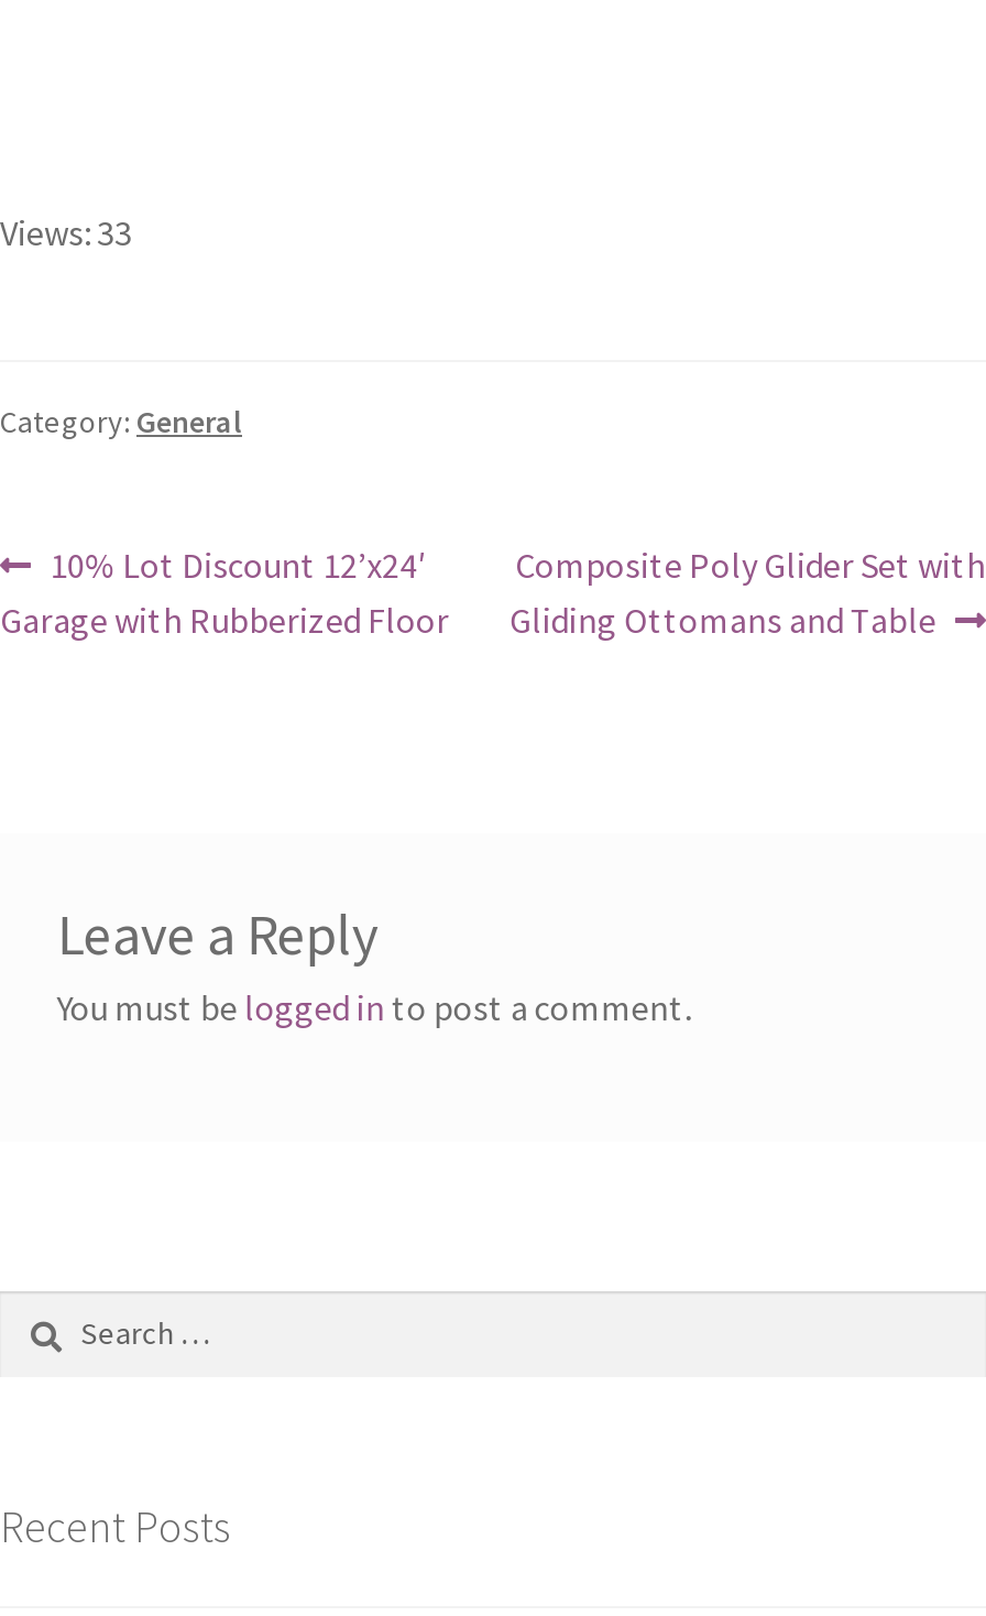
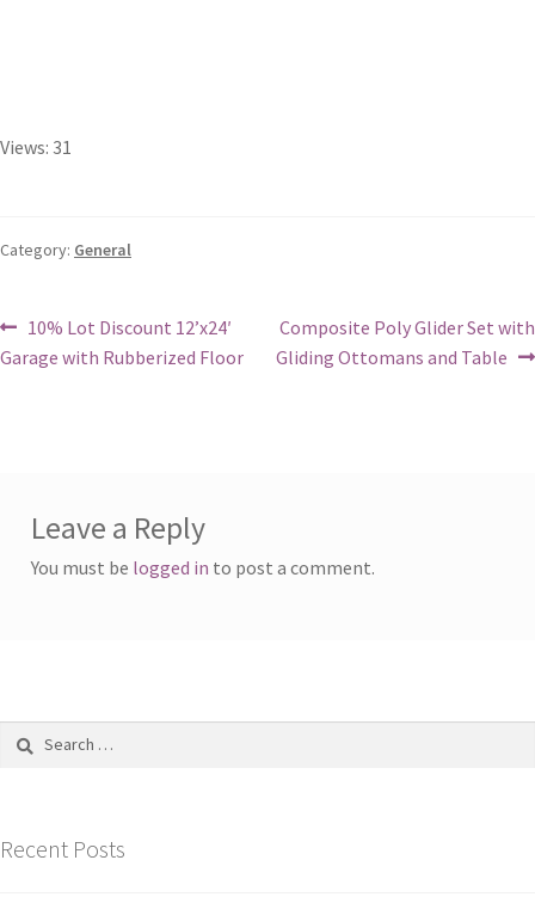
[0,210,132,254] Views: 33 -> [0,135,72,158] Views: 31

